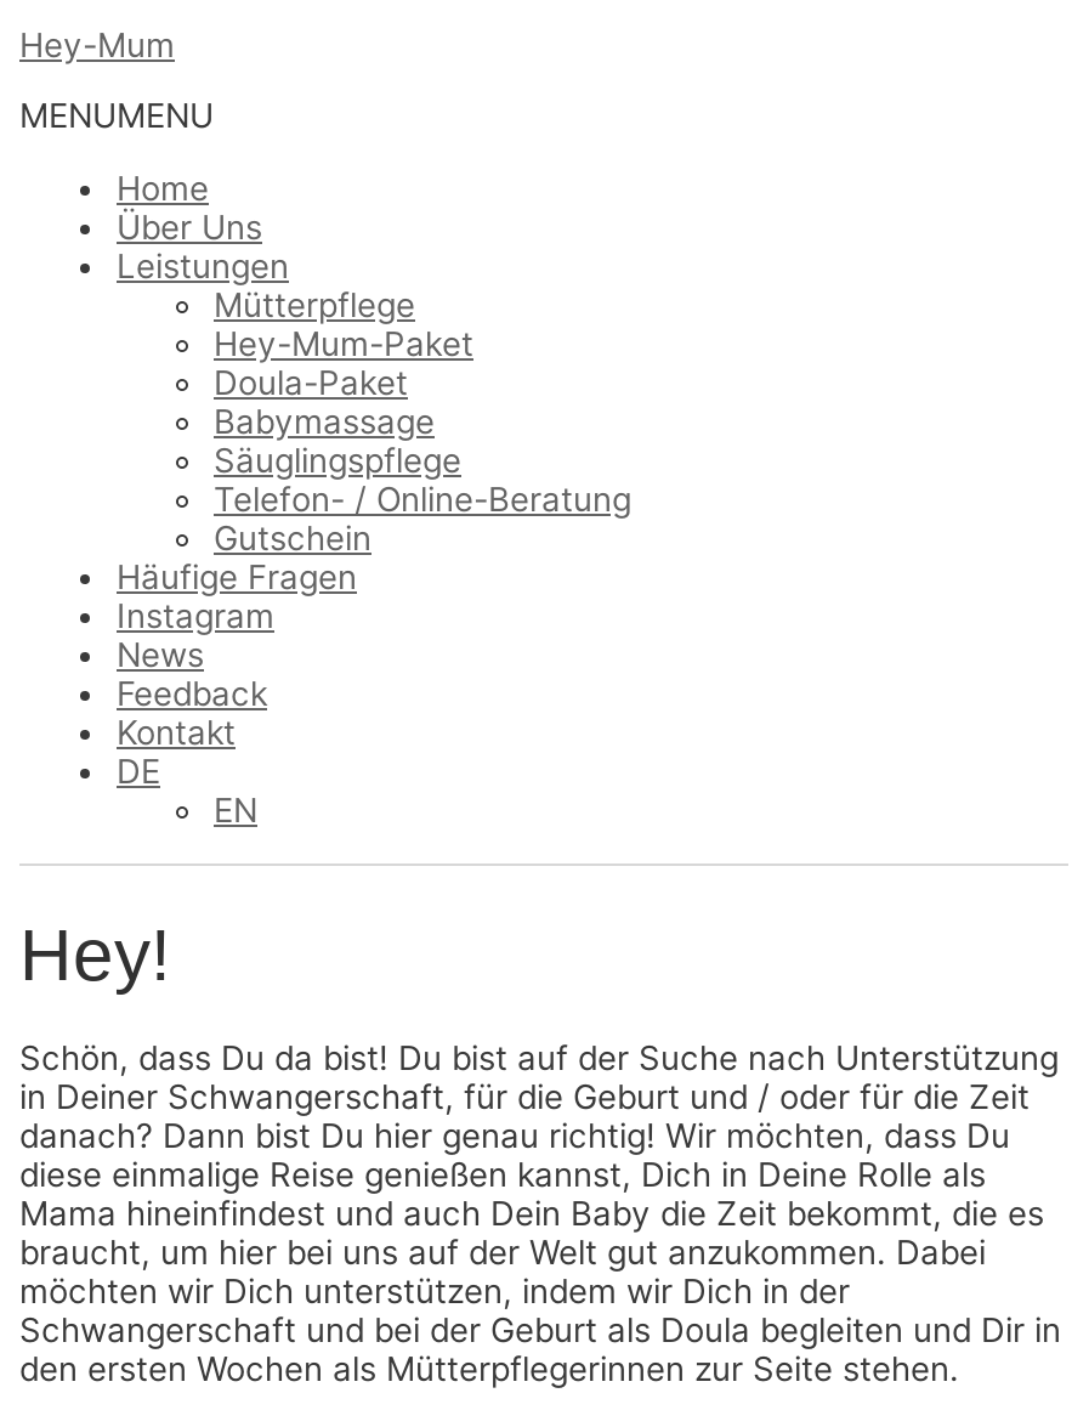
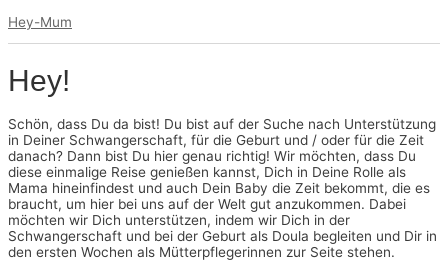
[19,97,631,829] MENUMENU | Home | Über Uns | Leistungen | Mütterpflege | Hey-Mum-Paket | Doula-Paket | Babymassage | Säuglingspflege | Telefon- / Online-Beratung | Gutschein | Häufige Fragen | Instagram | News | Feedback | Kontakt | DE | EN -> none

